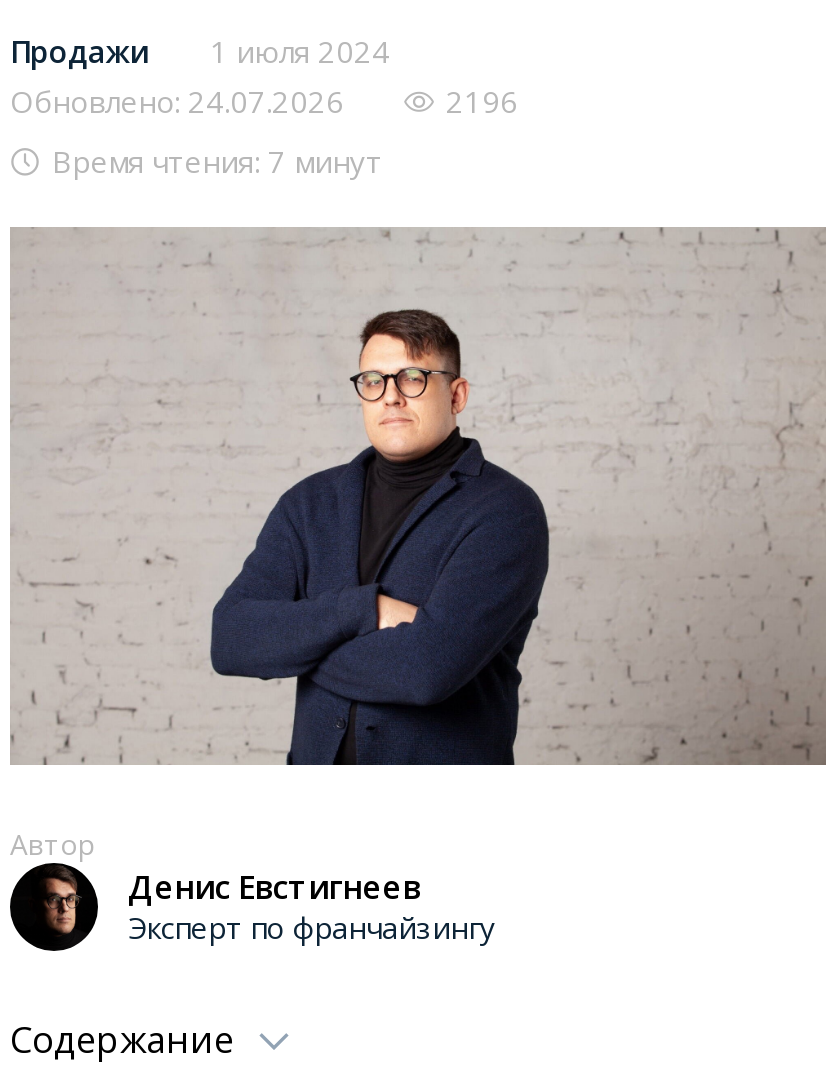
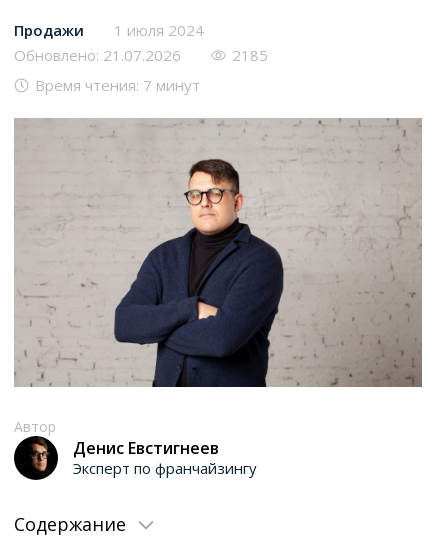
[10,81,344,121] Обновлено: 24.07.2026 -> [14,45,181,65] Обновлено: 21.07.2026
[446,81,518,121] 2196 -> [232,45,268,65] 2185

